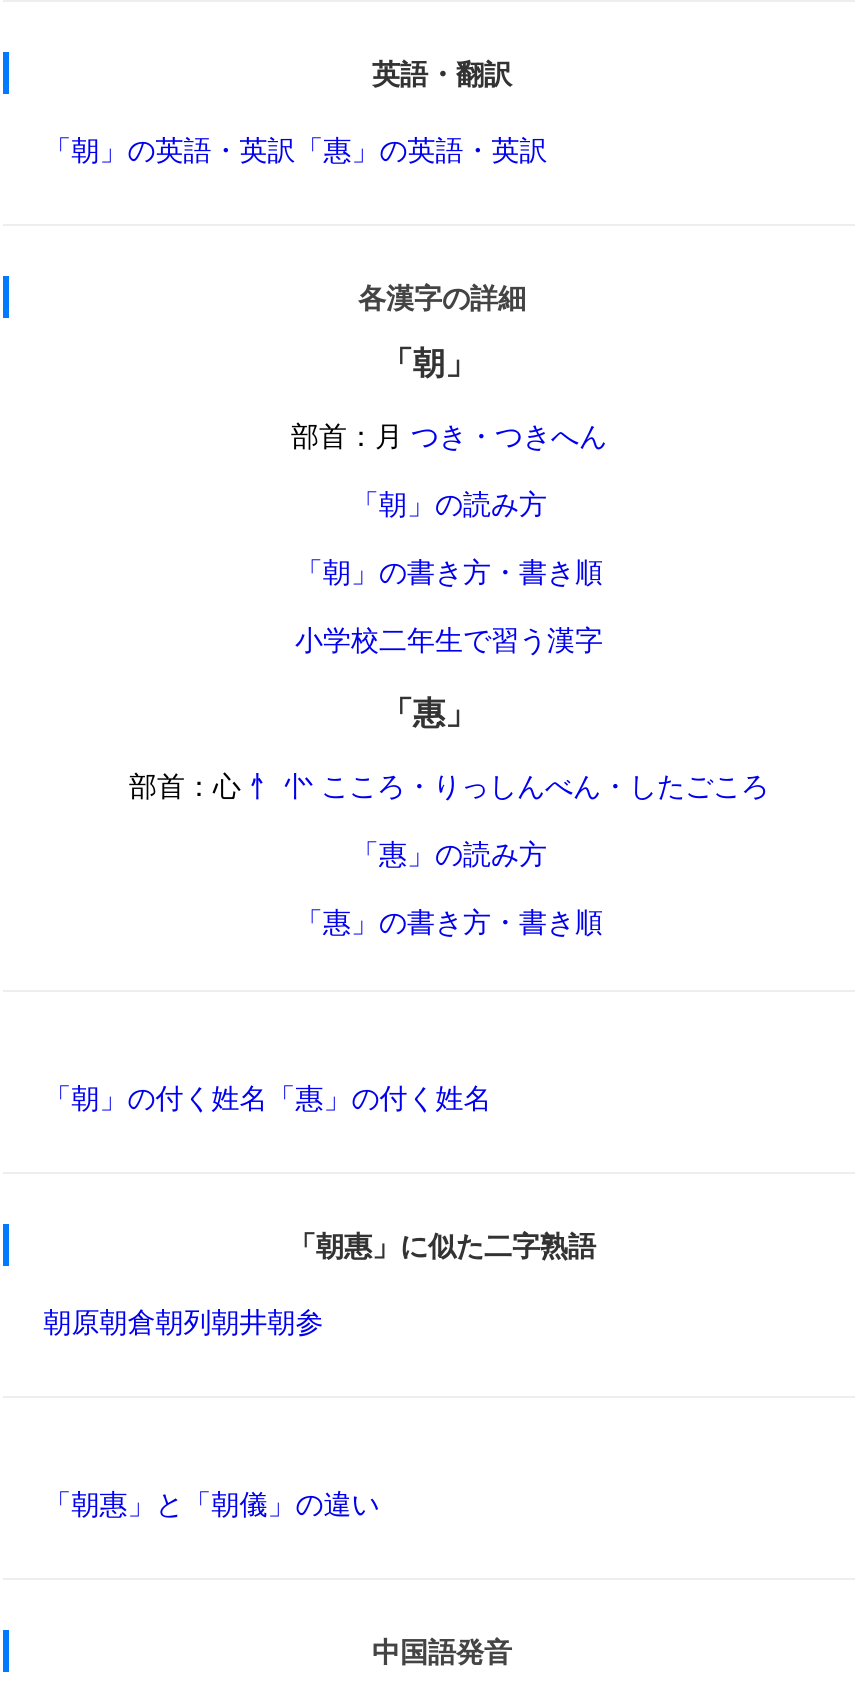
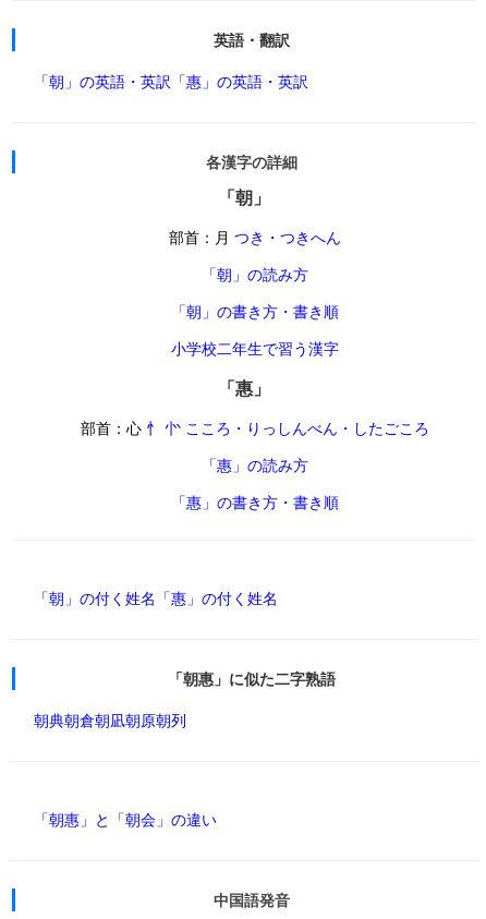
[43,1301,323,1341] 朝原朝倉朝列朝井朝参 -> [34,709,187,731] 朝典朝倉朝凪朝原朝列
[43,1483,379,1523] 「朝惠」と「朝儀」の違い -> [34,808,217,830] 「朝惠」と「朝会」の違い

